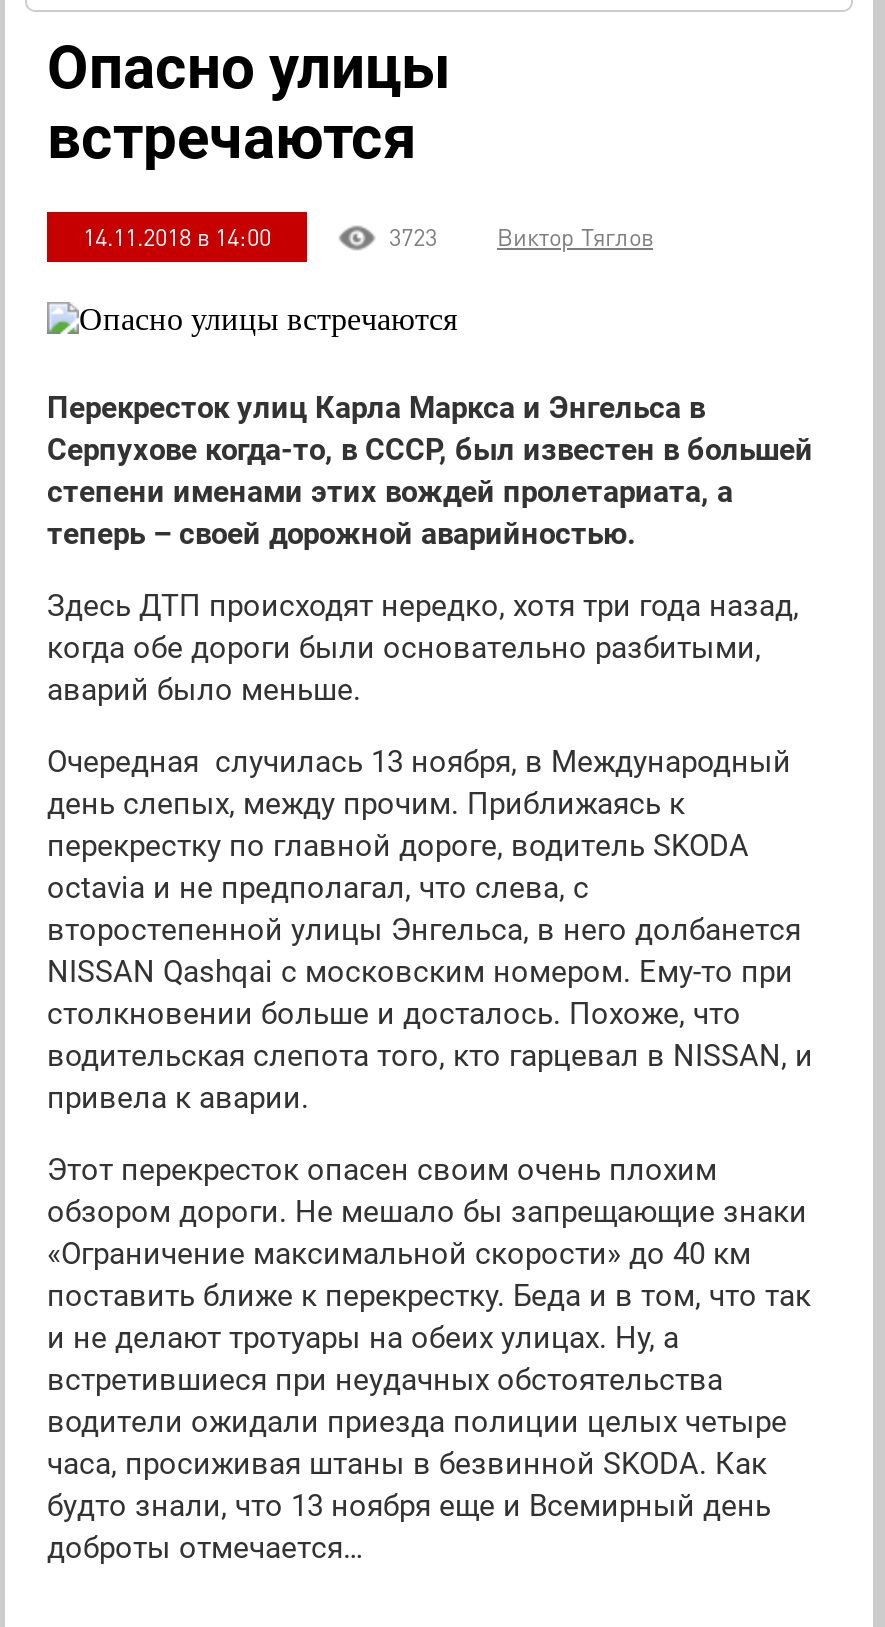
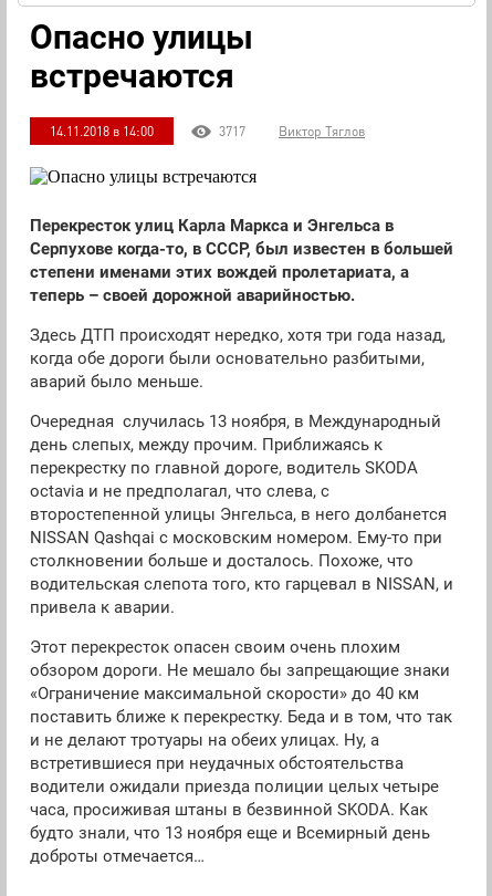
[389,222,653,252] 3723 Виктор Тяглов -> [219,123,365,139] 3717 Виктор Тяглов

